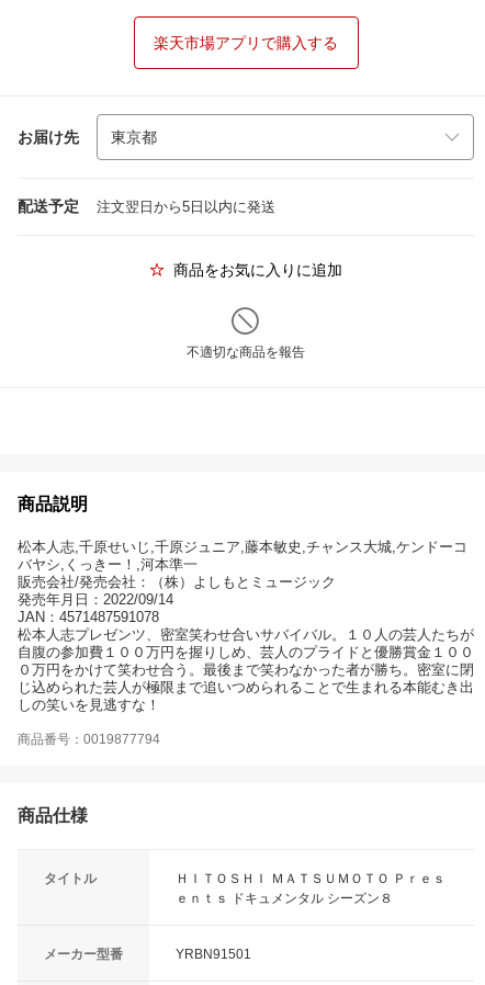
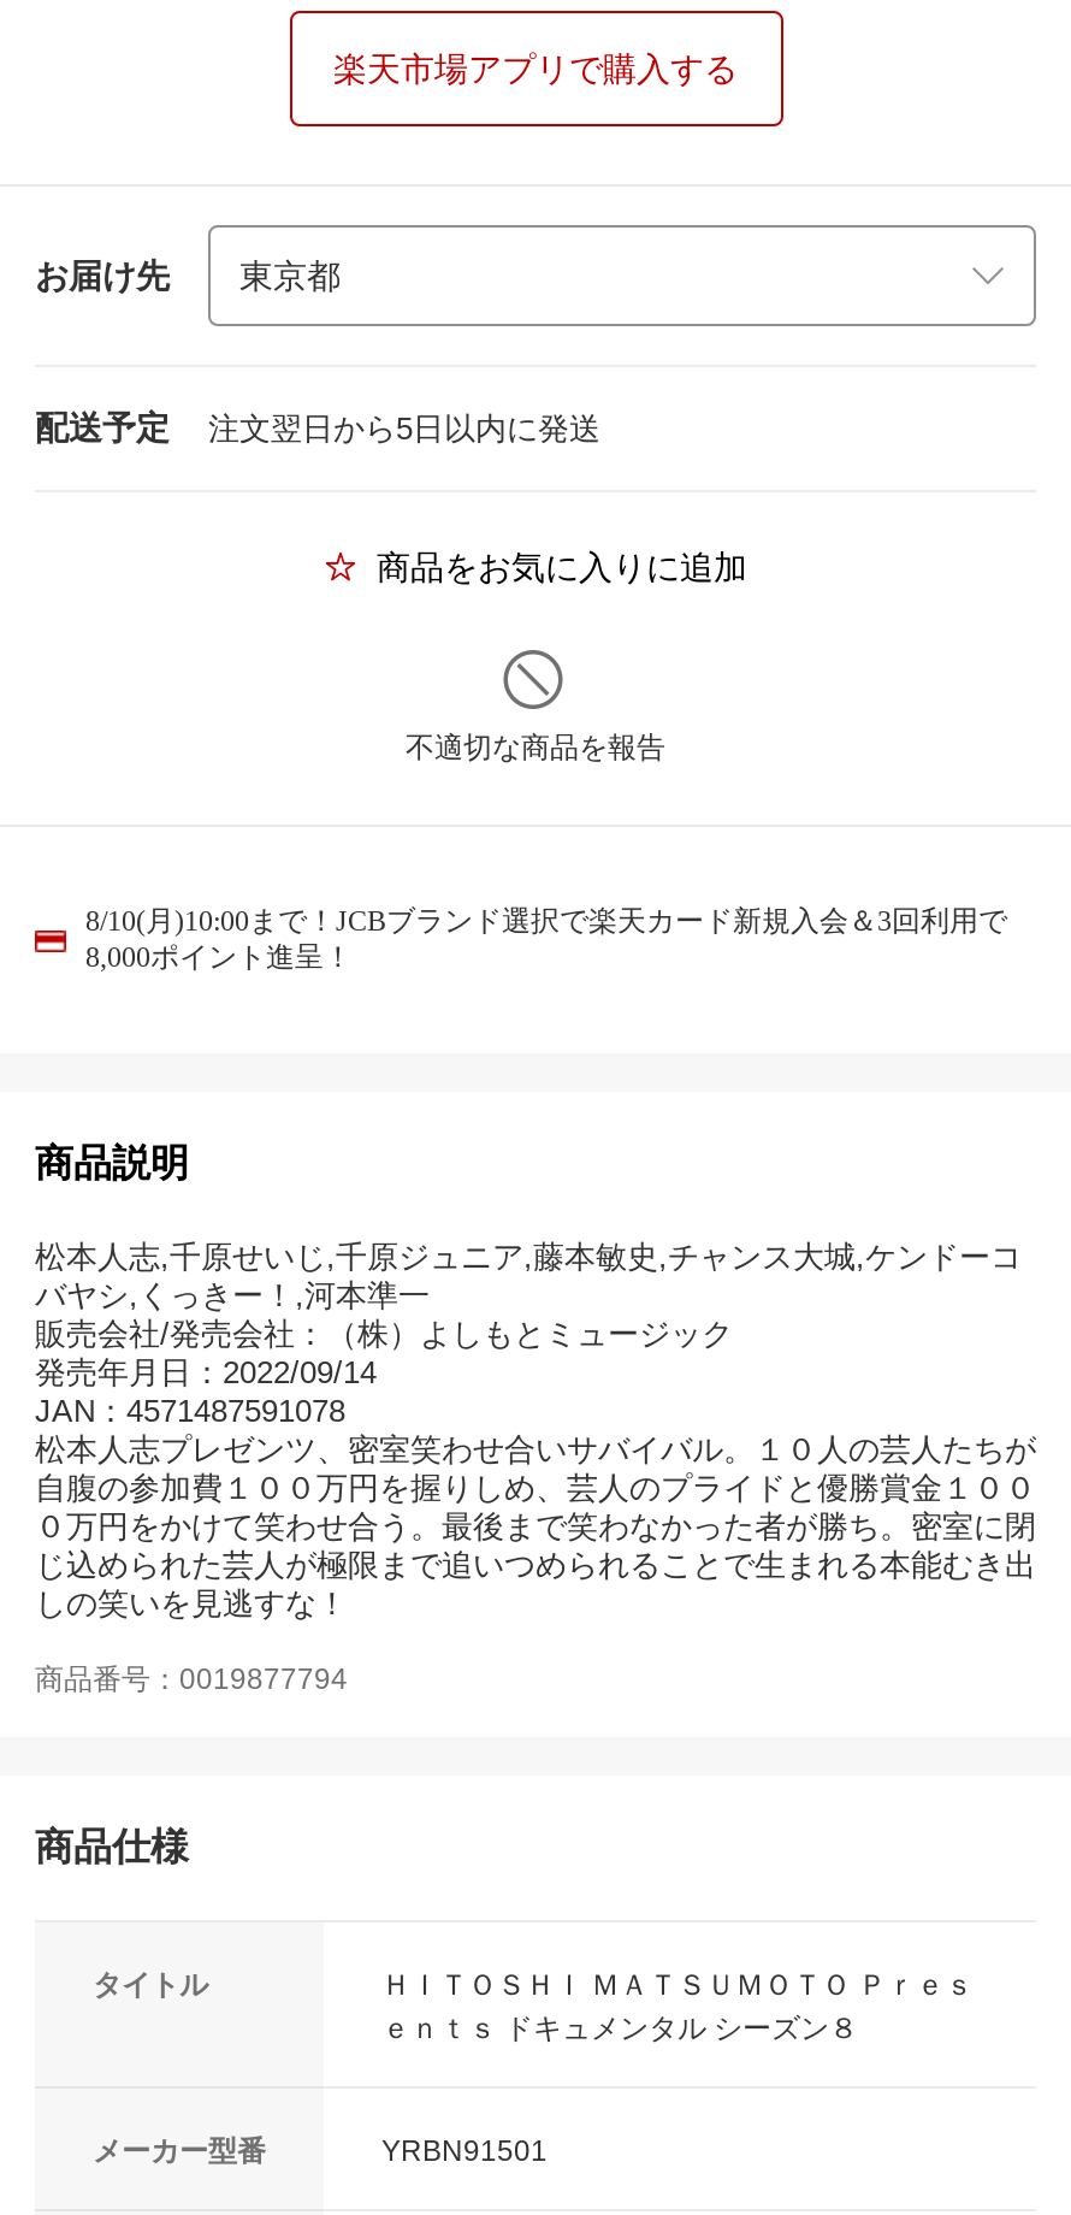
none -> [85,904,1007,974] 8/10(月)10:00まで！JCBブランド選択で楽天カード新規入会＆3回利用で | 8,000ポイント進呈！

